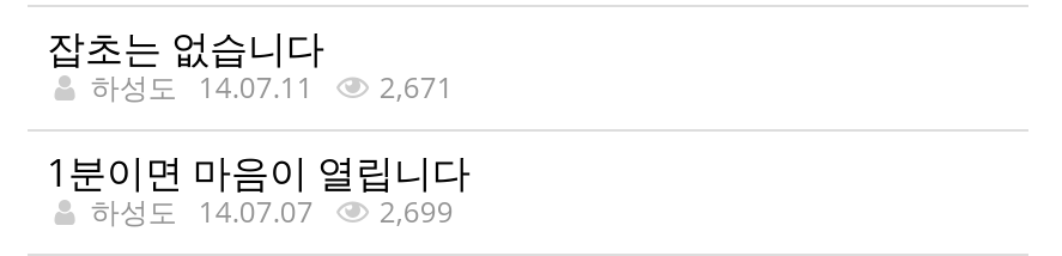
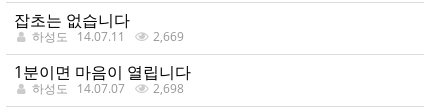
[91,67,453,108] 하성도 14.07.11 2,671 -> [32,28,184,45] 하성도 14.07.11 2,669
[91,191,453,232] 하성도 14.07.07 2,699 -> [32,80,184,97] 하성도 14.07.07 2,698

